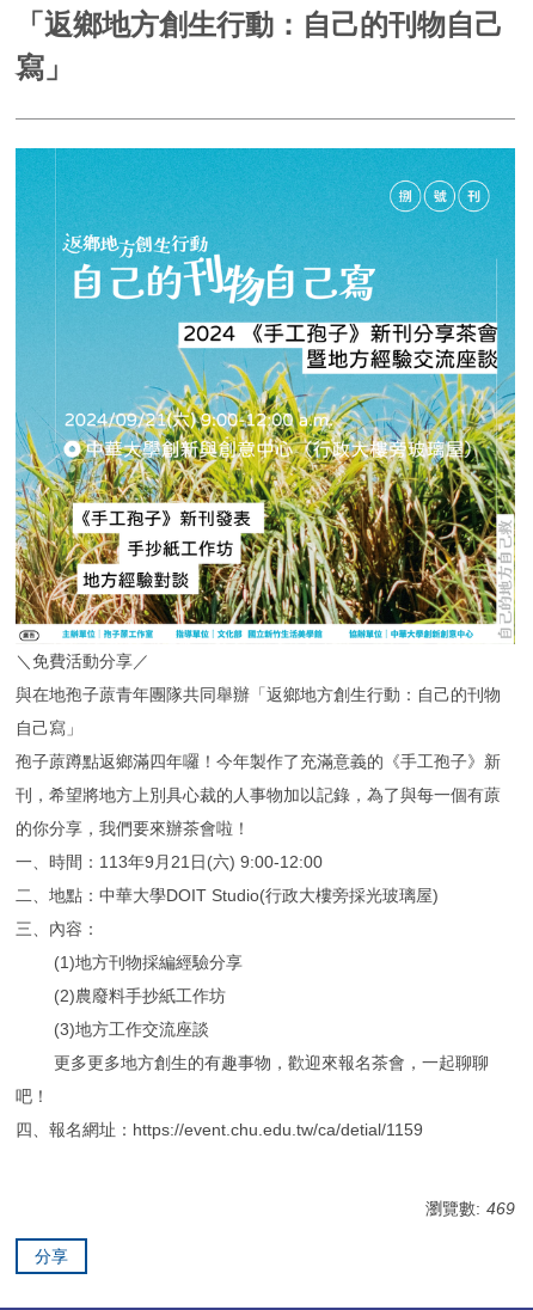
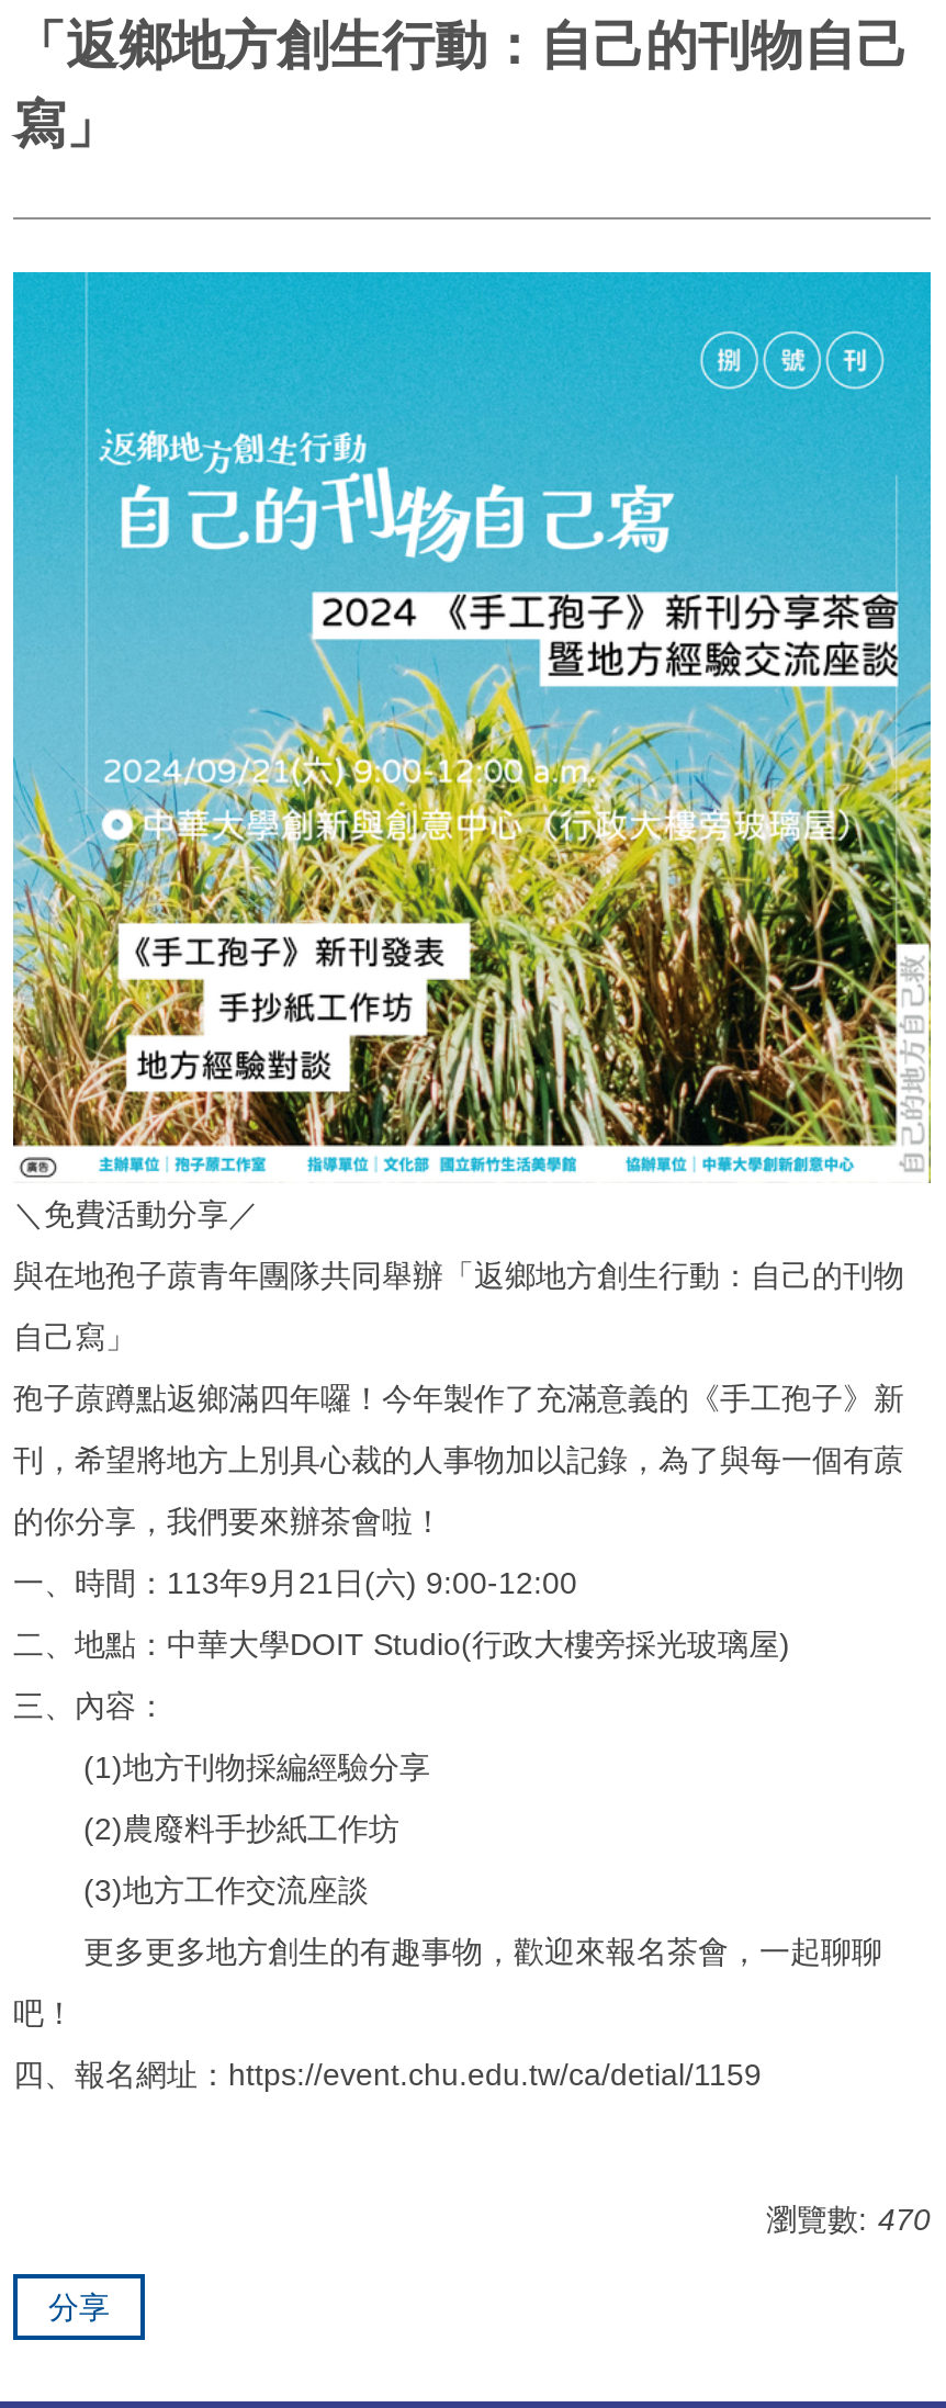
[425,1199,515,1218] 瀏覽數: 469 -> [766,2201,931,2236] 瀏覽數: 470

